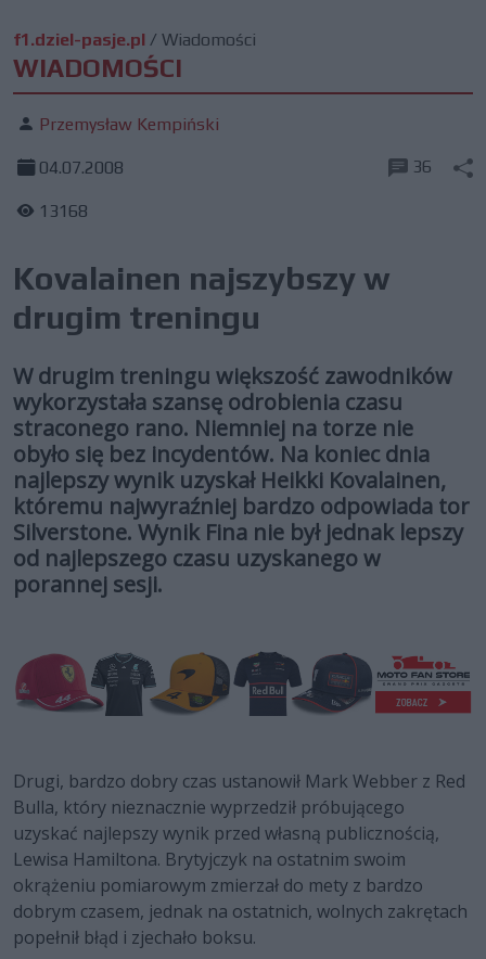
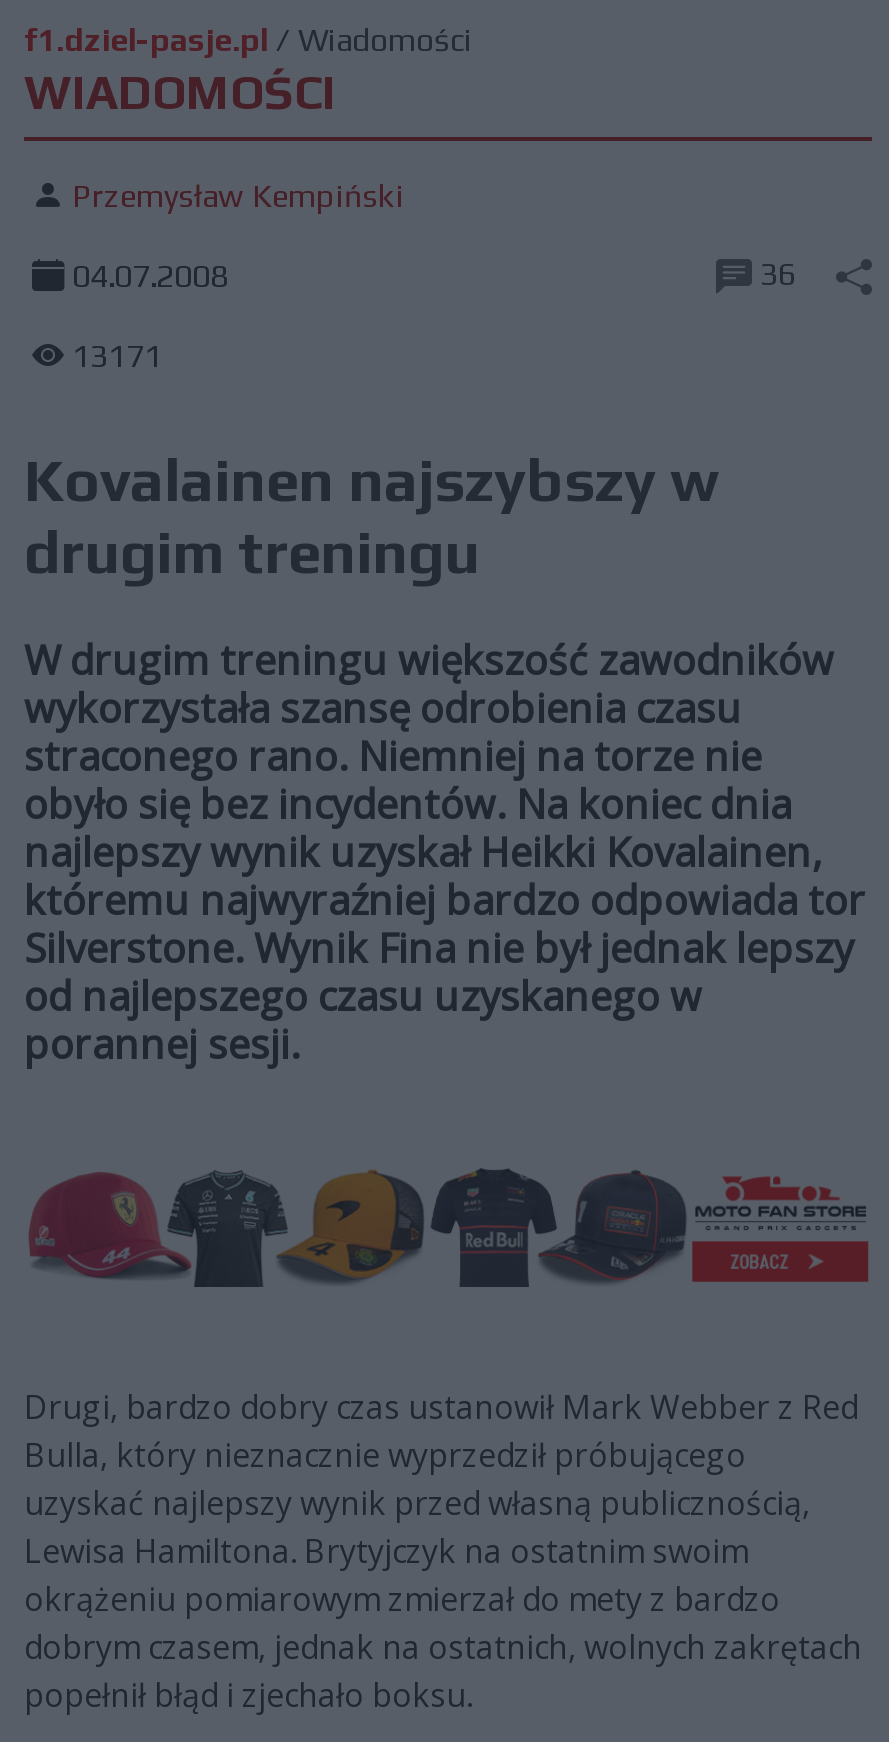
[39,201,88,221] 13168 -> [72,337,162,375] 13171

